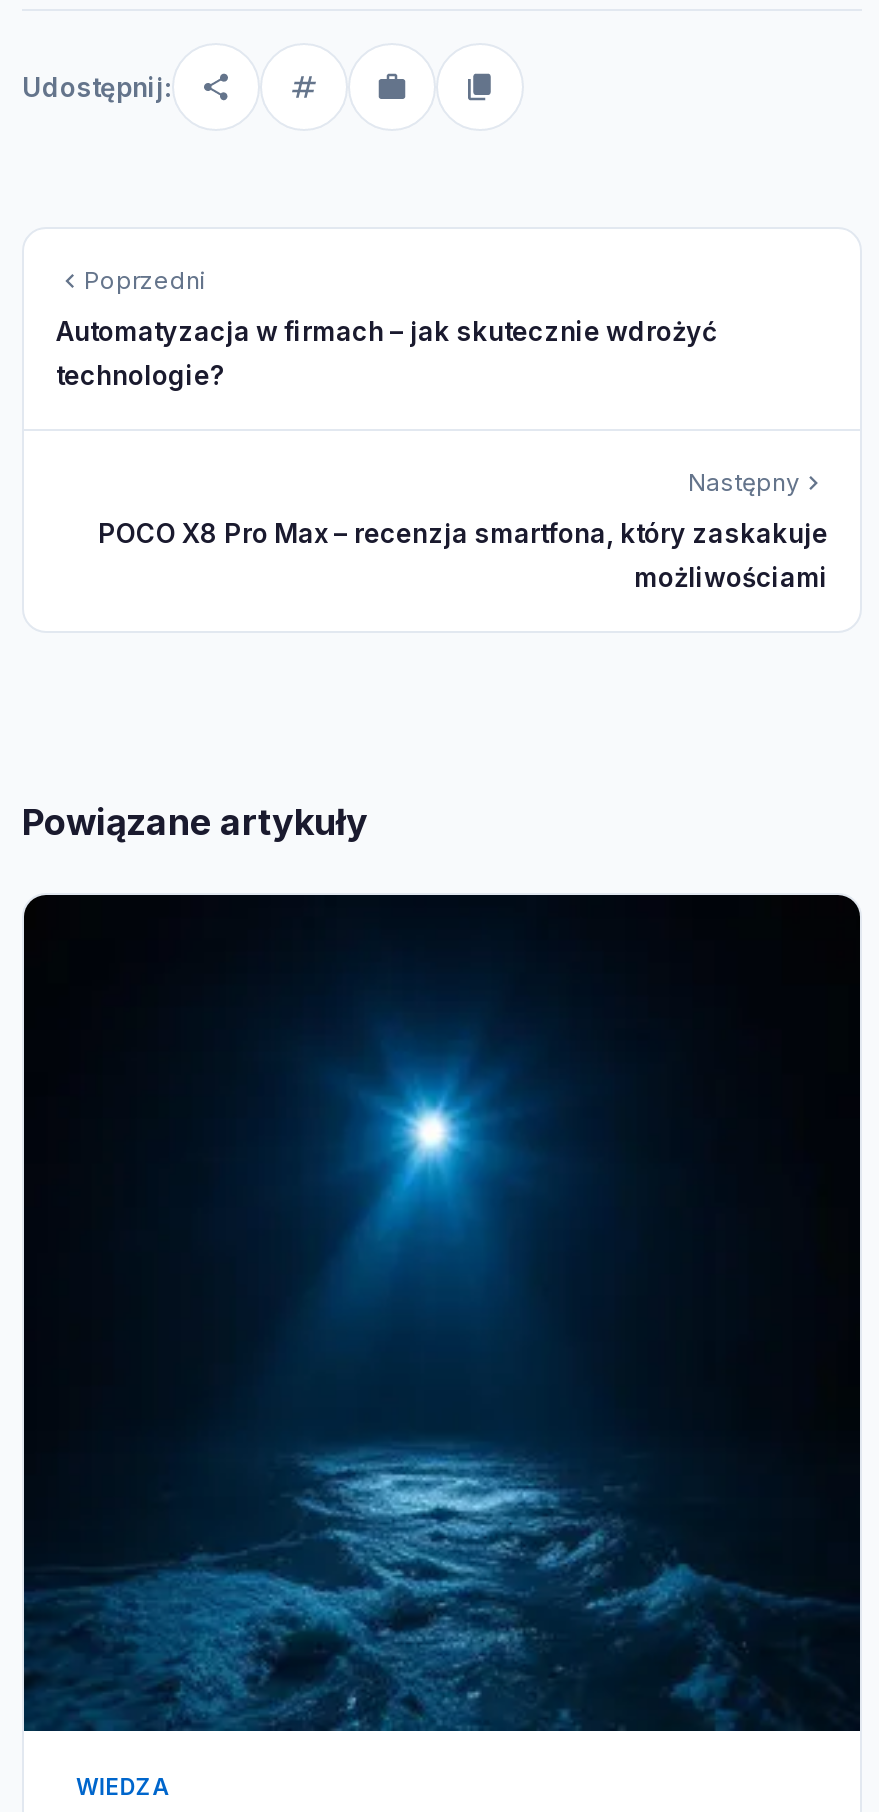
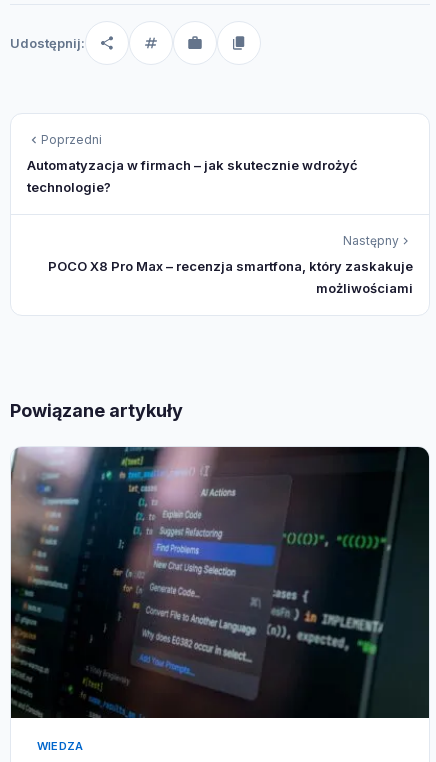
[22,893,856,1735] [image] -> [10,446,427,719] [image]

